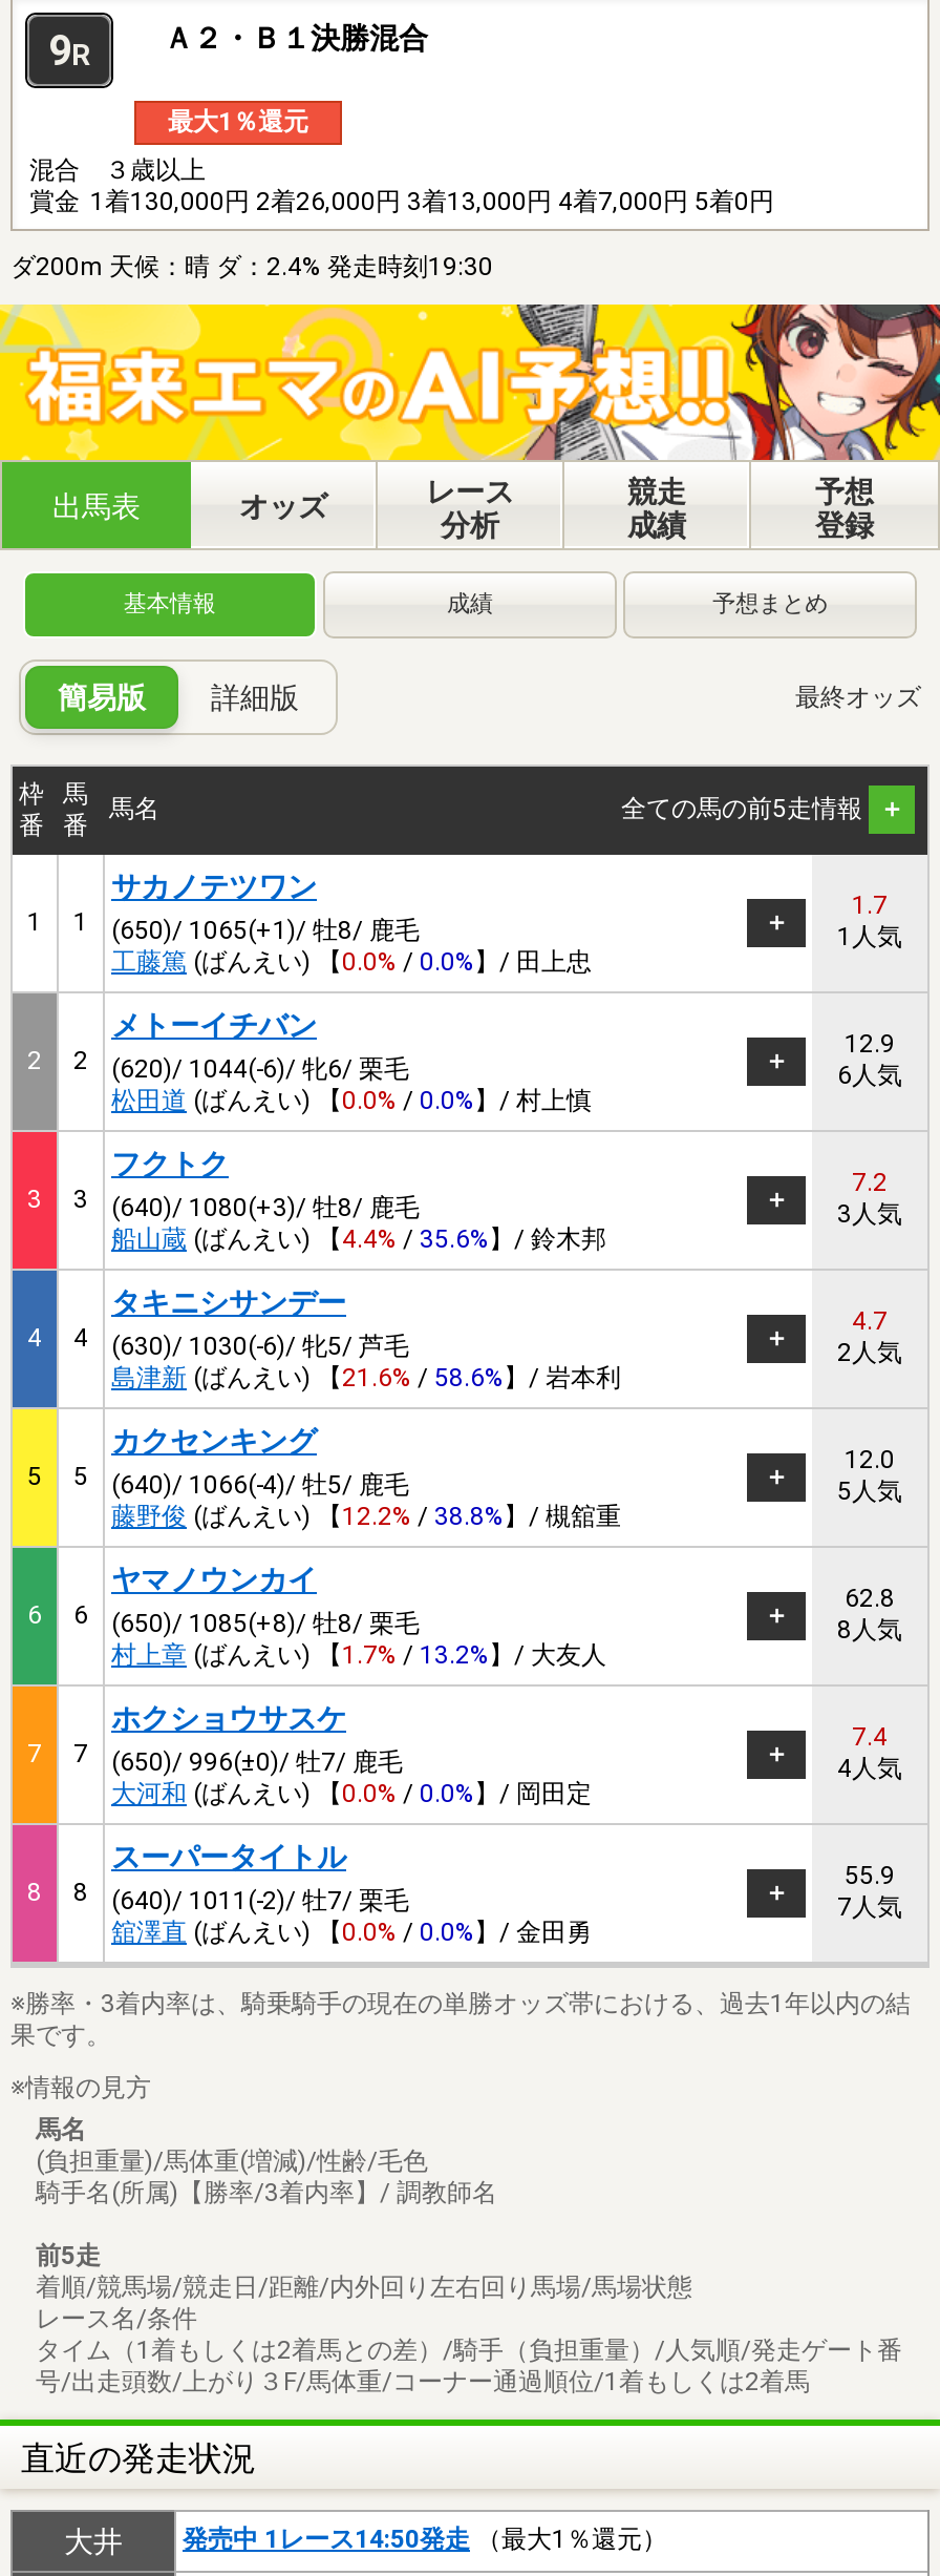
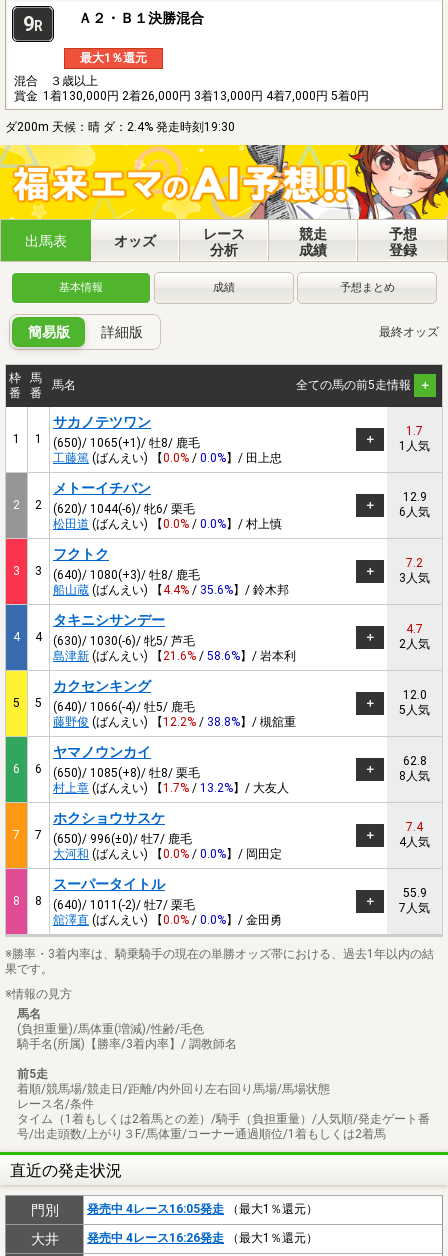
none -> [30,1202,318,1218] 門別 | 発売中 4レース16:05発走（最大1％還元）
[183,2525,667,2555] 発売中 1レース14:50発走（最大1％還元） -> [87,1231,318,1245] 発売中 4レース16:26発走（最大1％還元）

